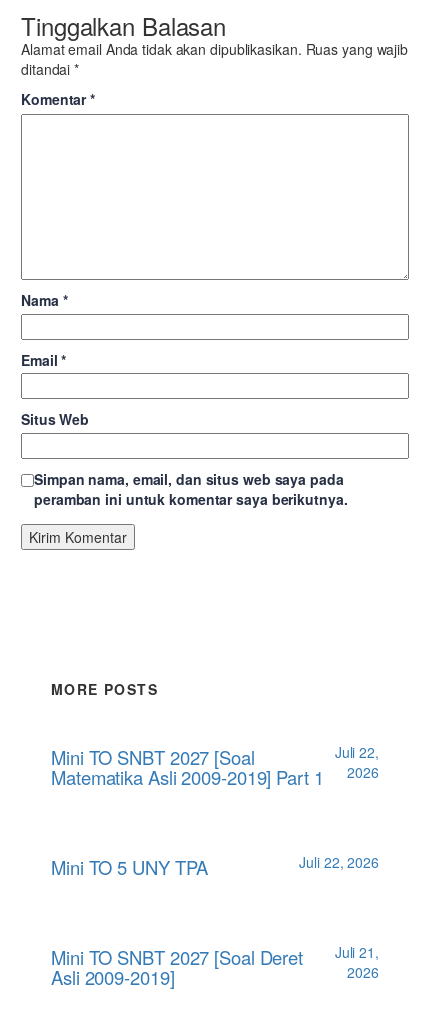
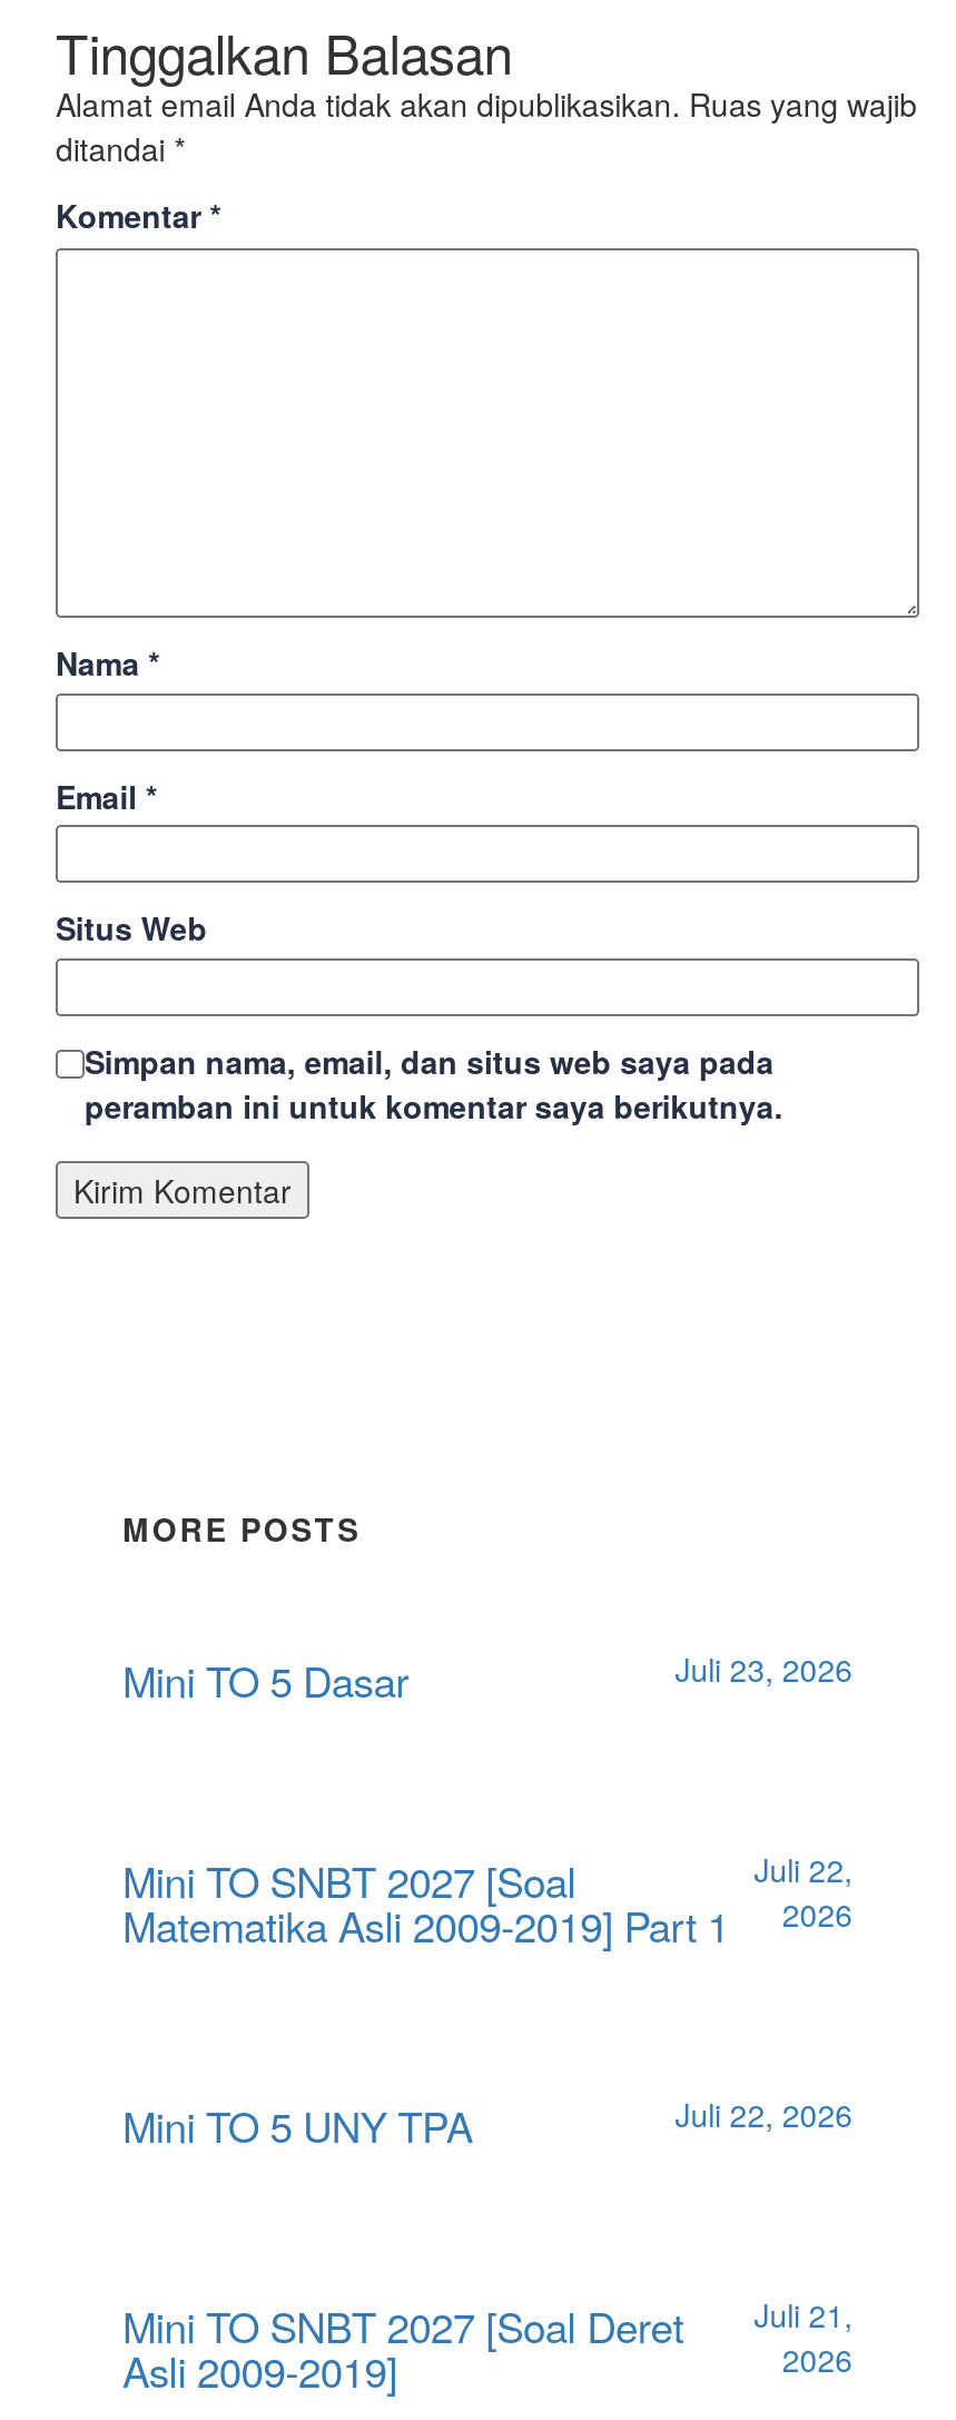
none -> [122,1647,852,1710] Mini TO 5 Dasar | Juli 23, 2026

